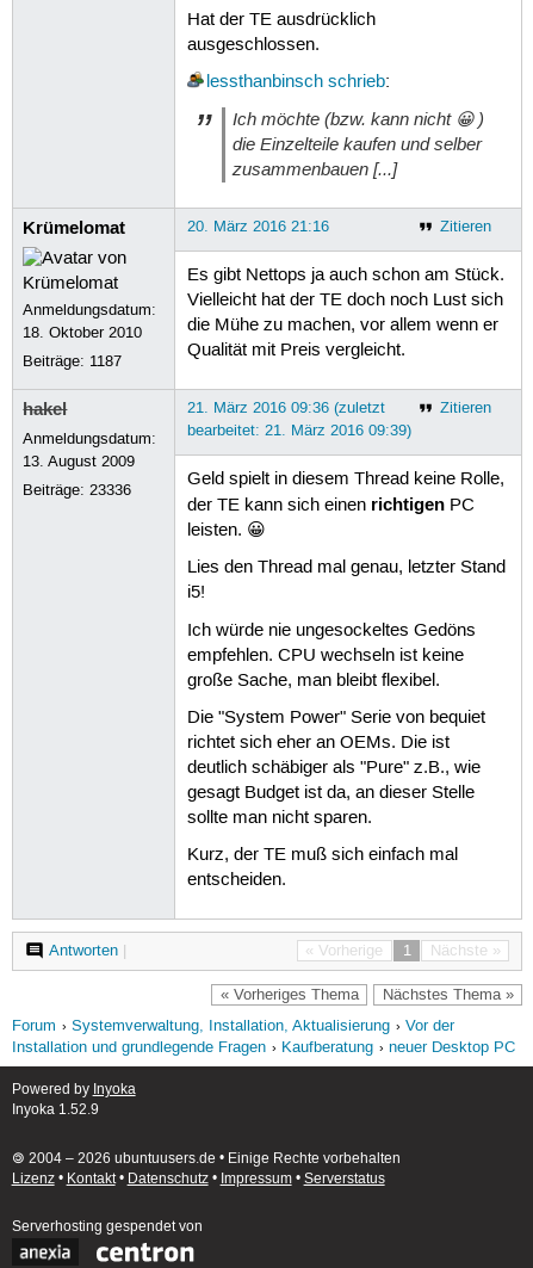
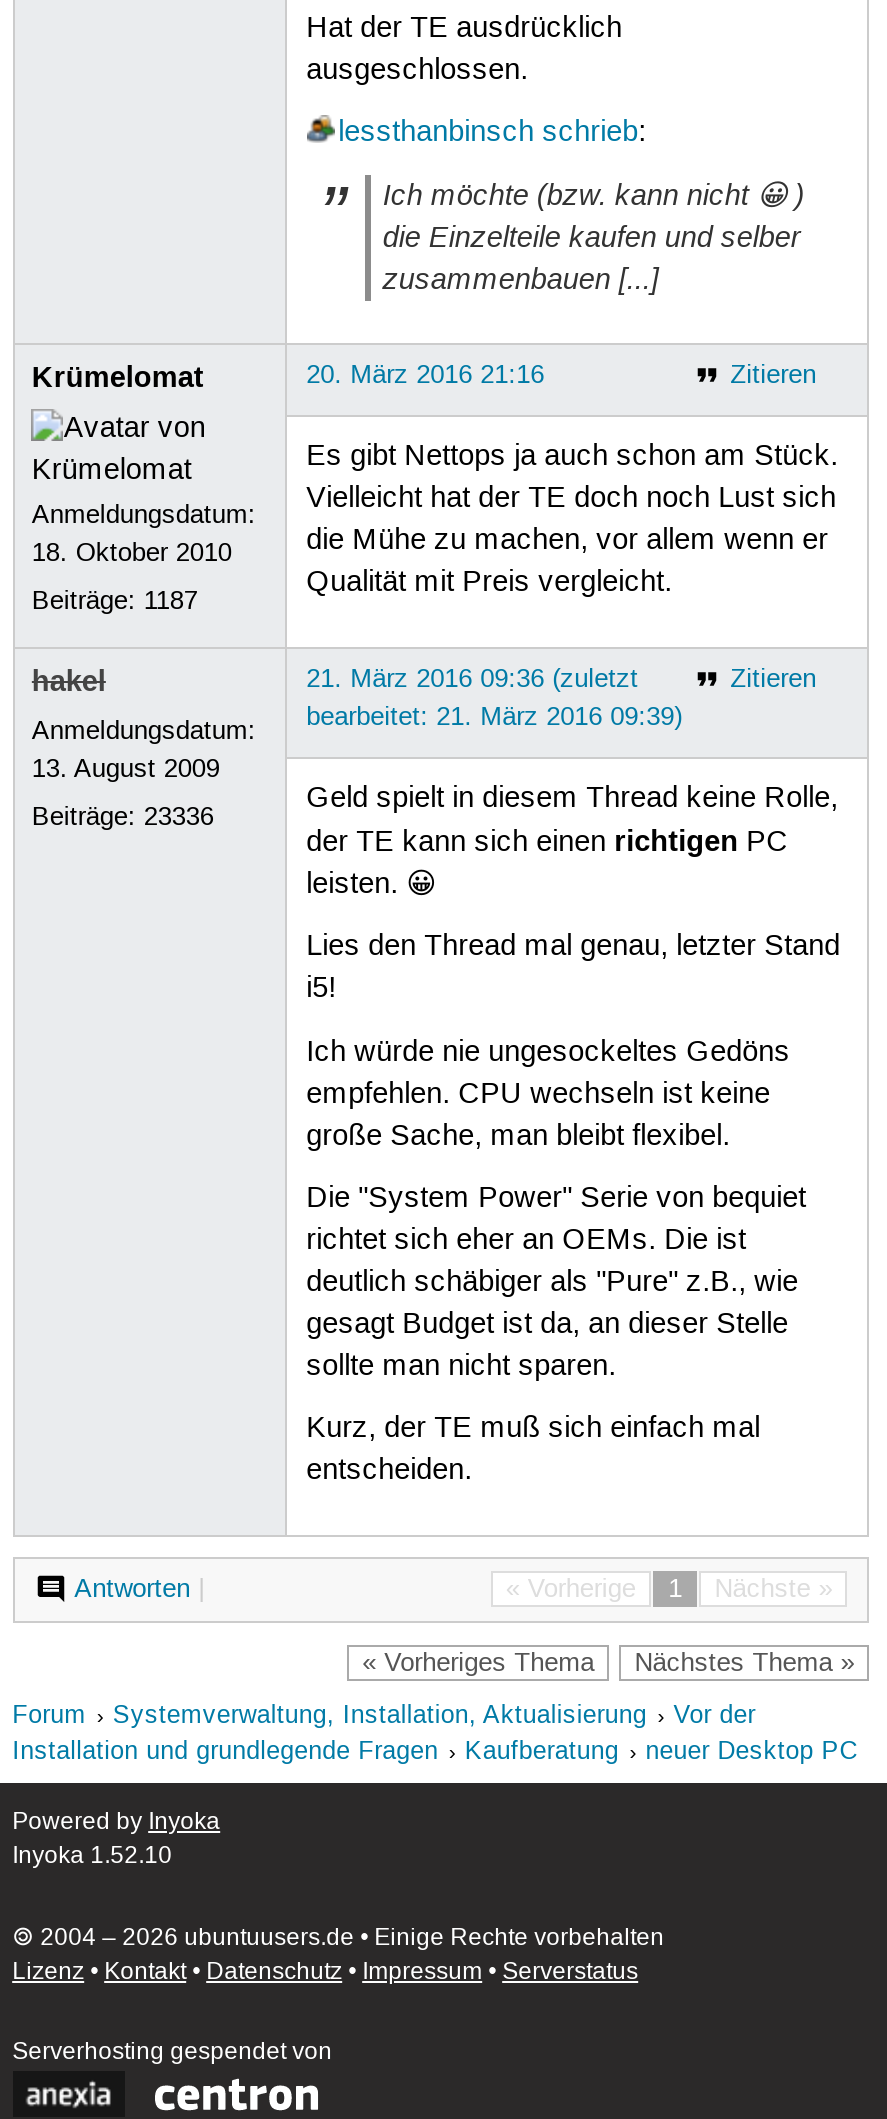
[11,1102,98,1120] Inyoka 1.52.9 -> [12,1842,172,1872] Inyoka 1.52.10

